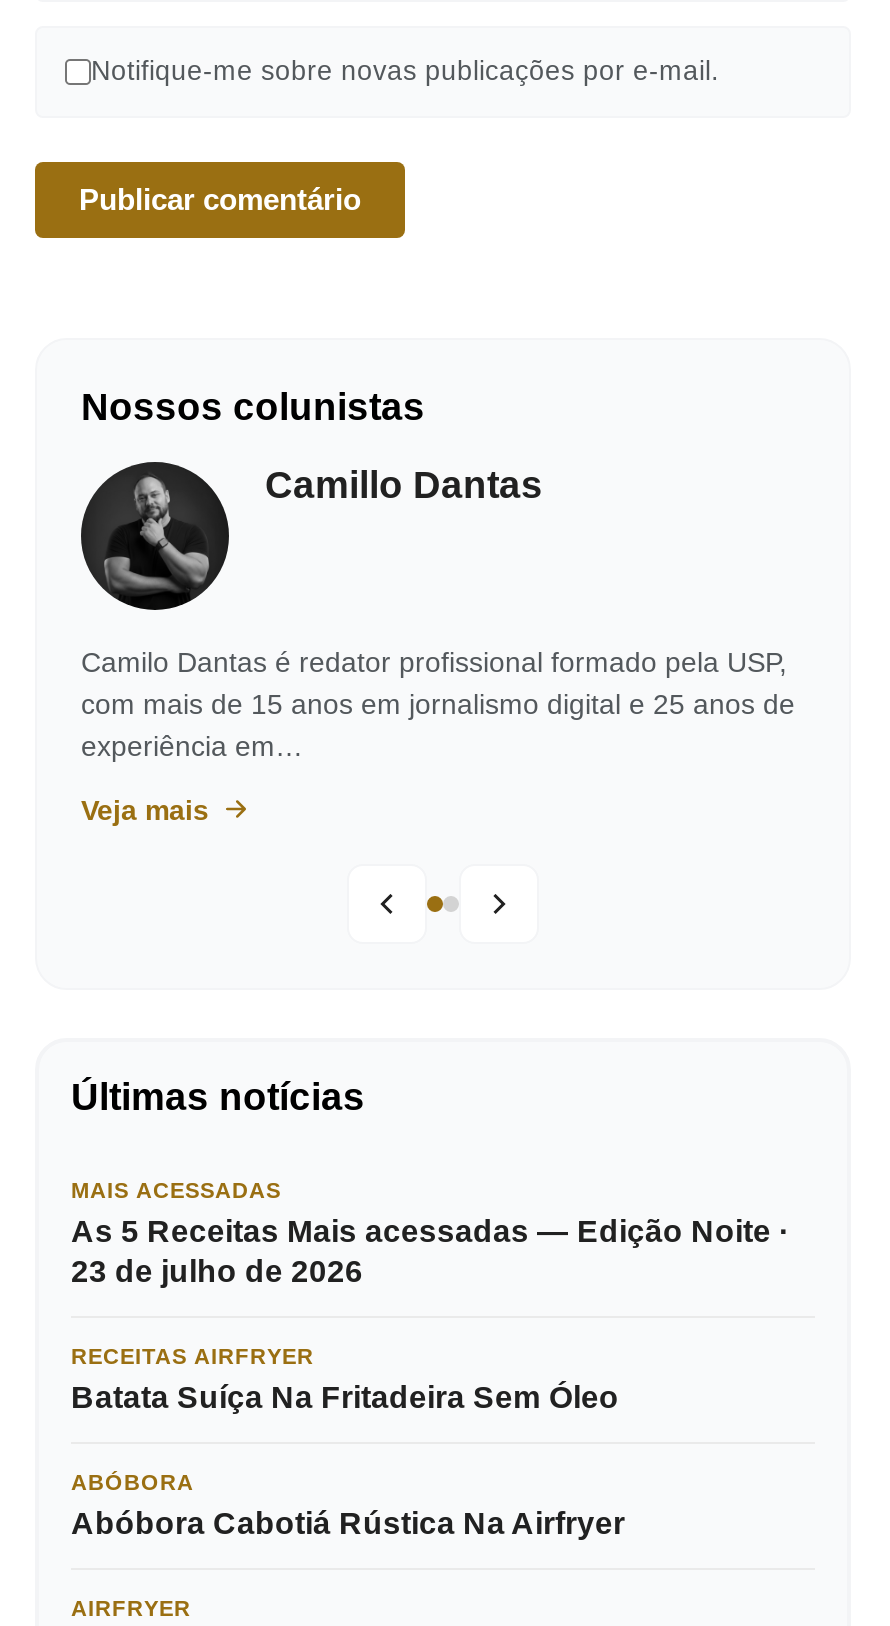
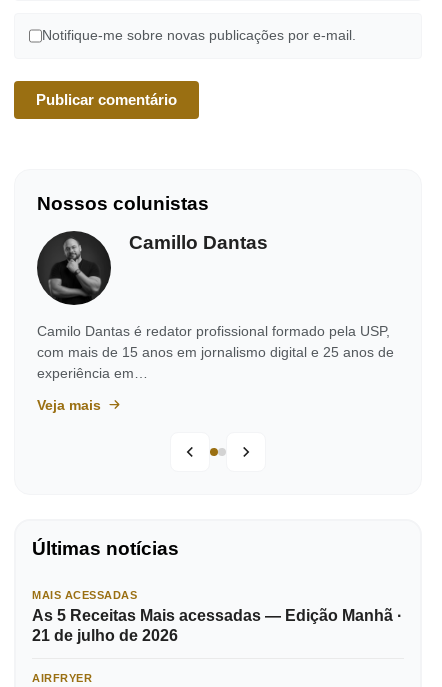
[71,1214,789,1540] As 5 Receitas Mais acessadas — Edição Noite · | 23 de julho de 2026 | RECEITAS AIRFRYER | Batata Suíça Na Fritadeira Sem Óleo | ABÓBORA | Abóbora Cabotiá Rústica Na Airfryer -> [32,607,402,644] As 5 Receitas Mais acessadas — Edição Manhã · | 21 de julho de 2026

